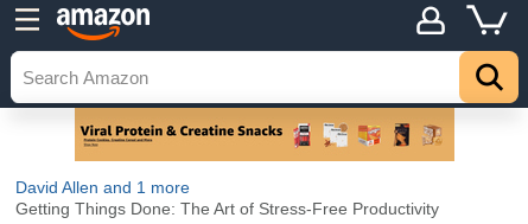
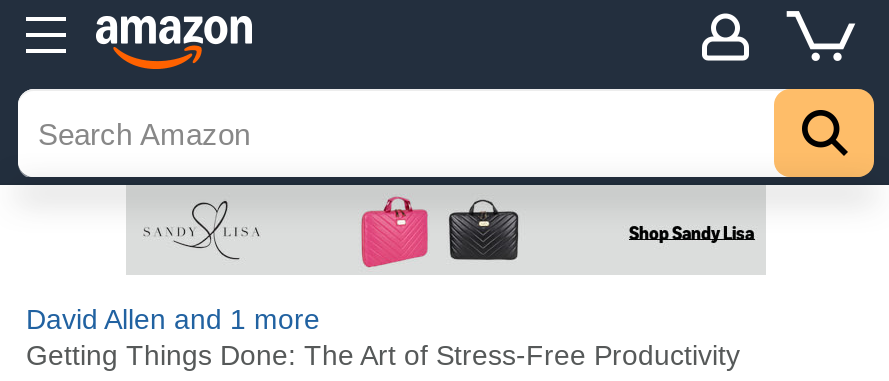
[75,107,454,161] [image] -> [128,183,764,273] [image]

